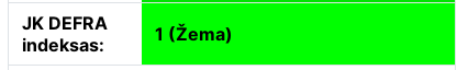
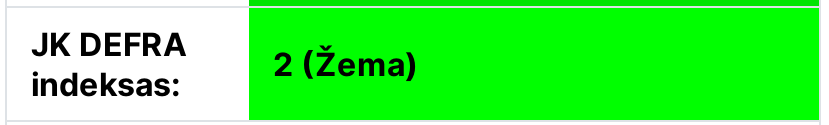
[155,23,233,44] 1 (Žema) -> [273,43,419,83] 2 (Žema)

